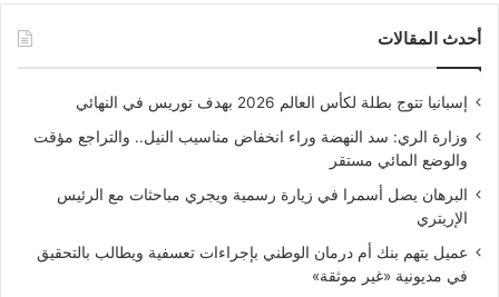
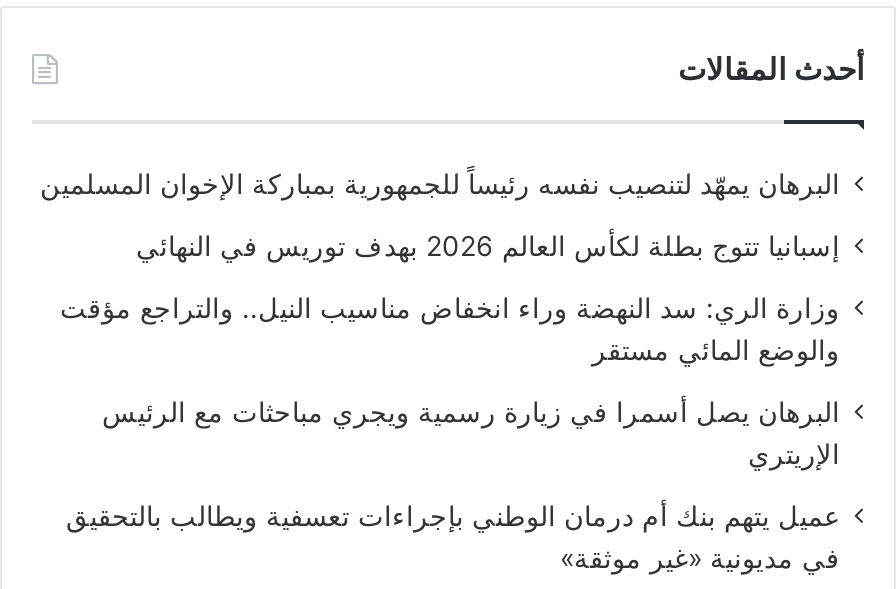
none -> [40,169,840,201] البرهان يمهّد لتنصيب نفسه رئيساً للجمهورية بمباركة الإخوان المسلمين

